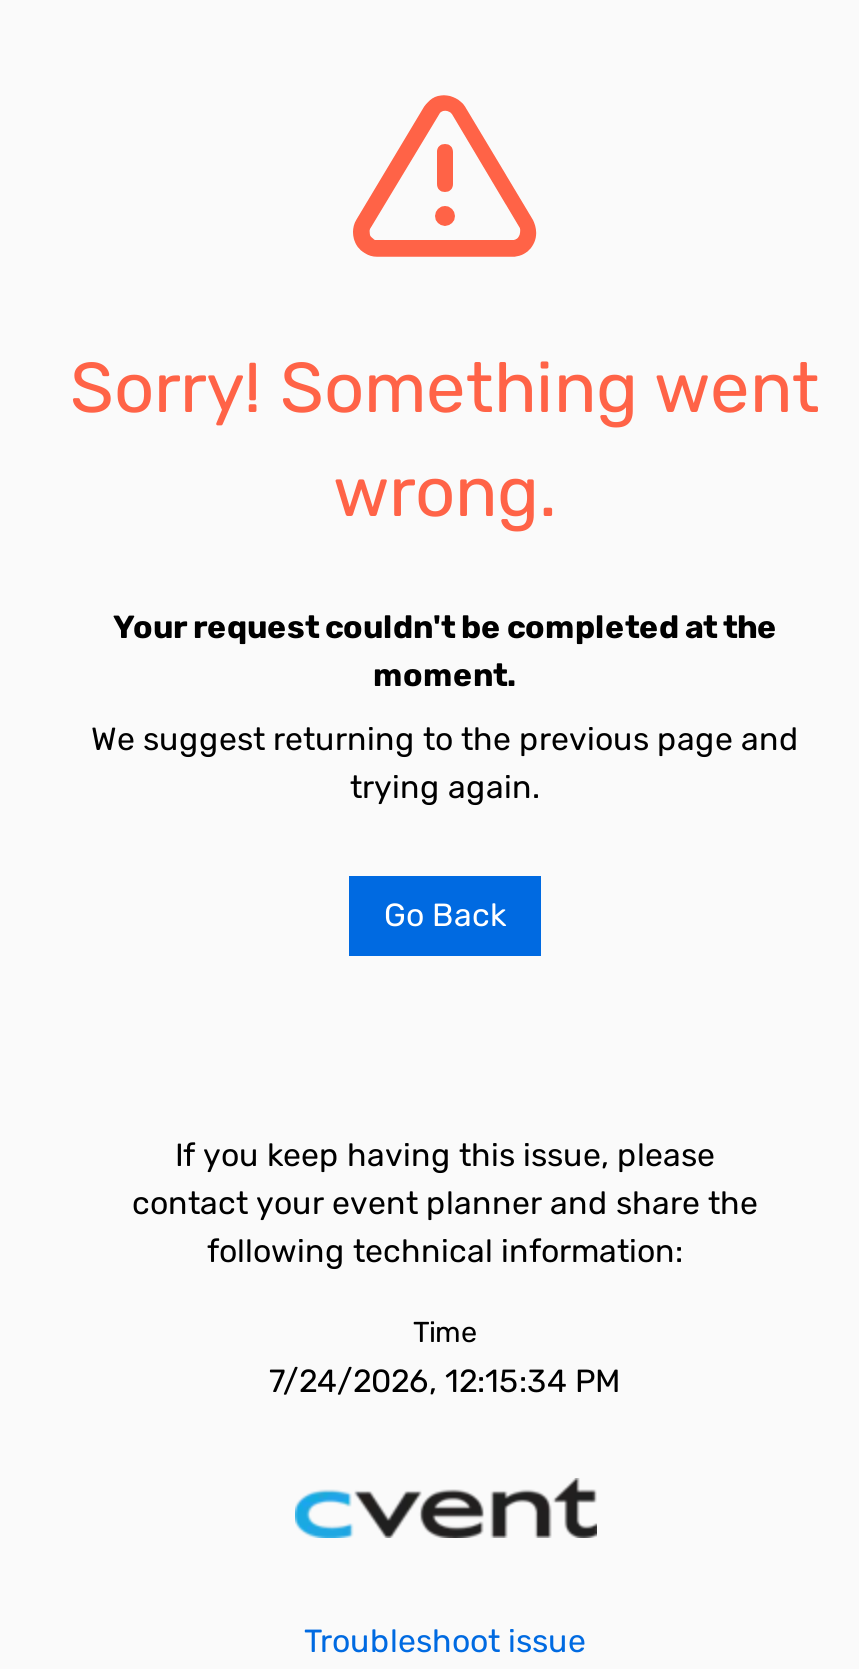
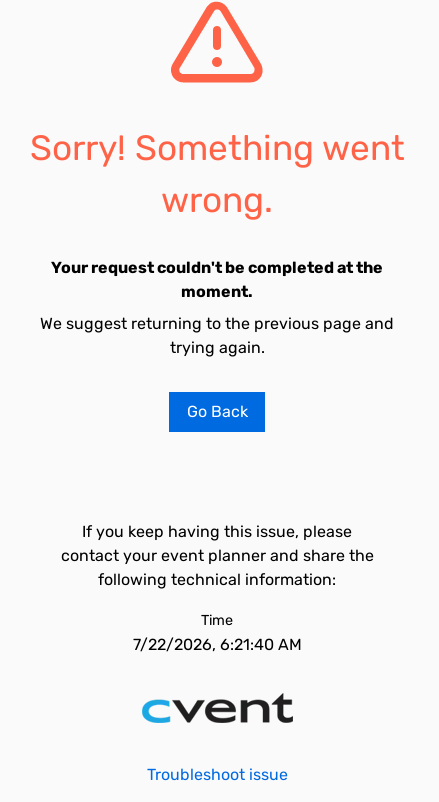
[269,1362,621,1400] 7/24/2026, 12:15:34 PM -> [132,635,301,654] 7/22/2026, 6:21:40 AM

